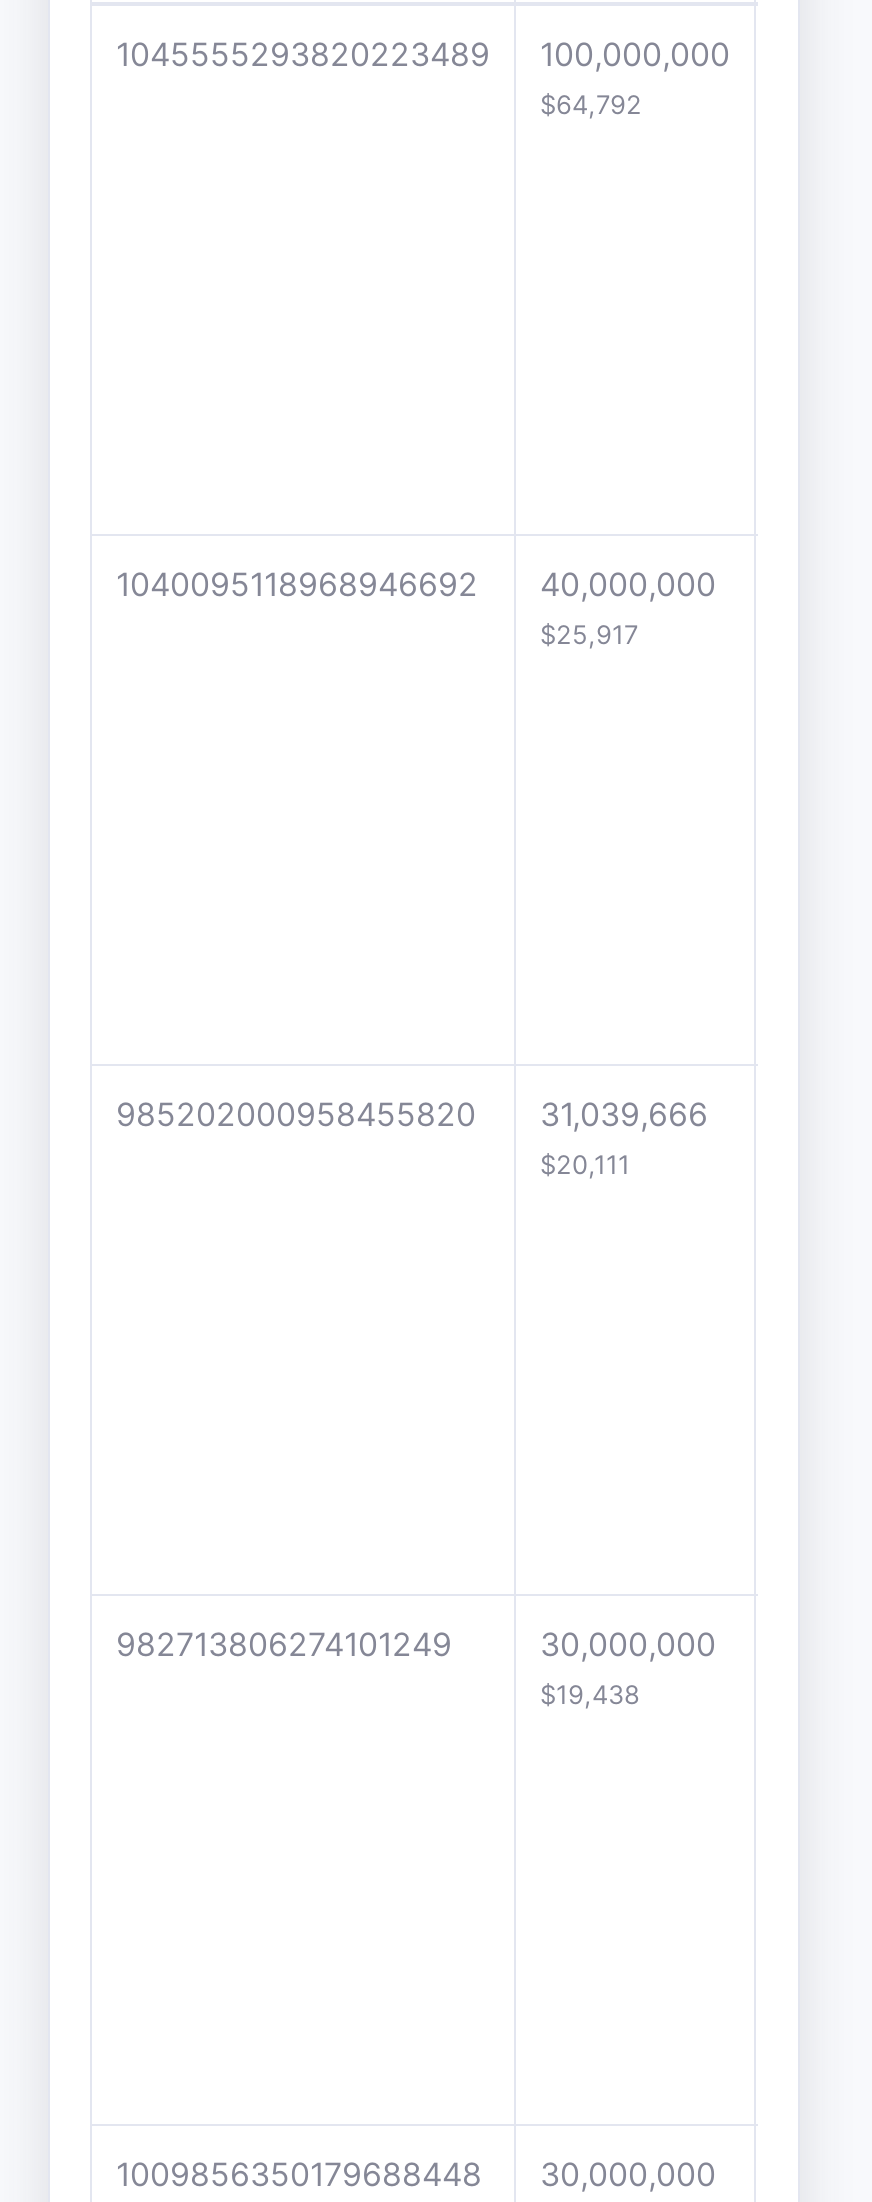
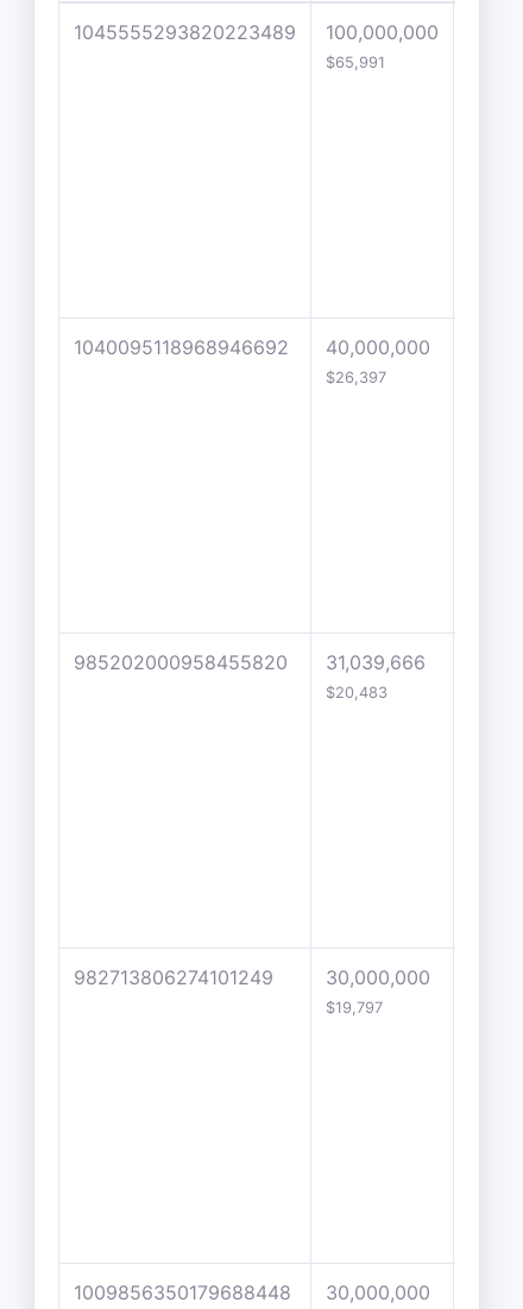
[540,90,642,120] $64,792 -> [326,54,385,71] $65,991
[540,620,638,650] $25,917 -> [326,369,386,386] $26,397
[540,1150,630,1180] $20,111 -> [326,684,387,701] $20,483
[540,1680,640,1710] $19,438 -> [326,999,383,1017] $19,797

